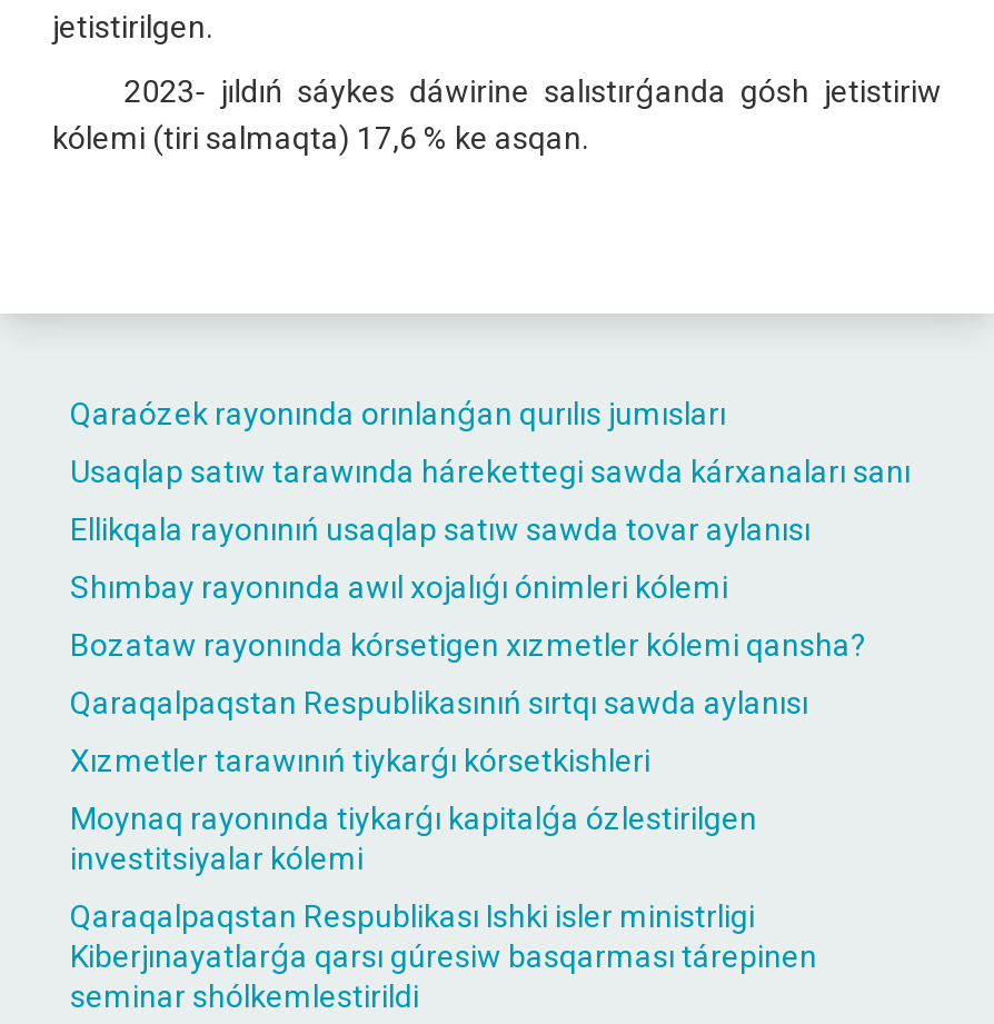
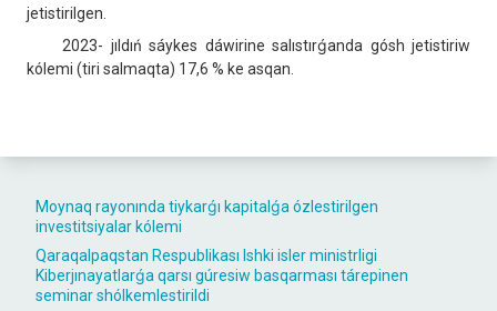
[70,396,911,778] Qaraózek rayonında orınlanǵan qurılıs jumısları | Usaqlap satıw tarawında hárekettegi sawda kárxanaları sanı | Ellikqala rayonınıń usaqlap satıw sawda tovar aylanısı | Shımbay rayonında awıl xojalıǵı ónimleri kólemi | Bozataw rayonında kórsetigen xızmetler kólemi qansha? | Qaraqalpaqstan Respublikasınıń sırtqı sawda aylanısı | Xızmetler tarawınıń tiykarǵı kórsetkishleri -> none

